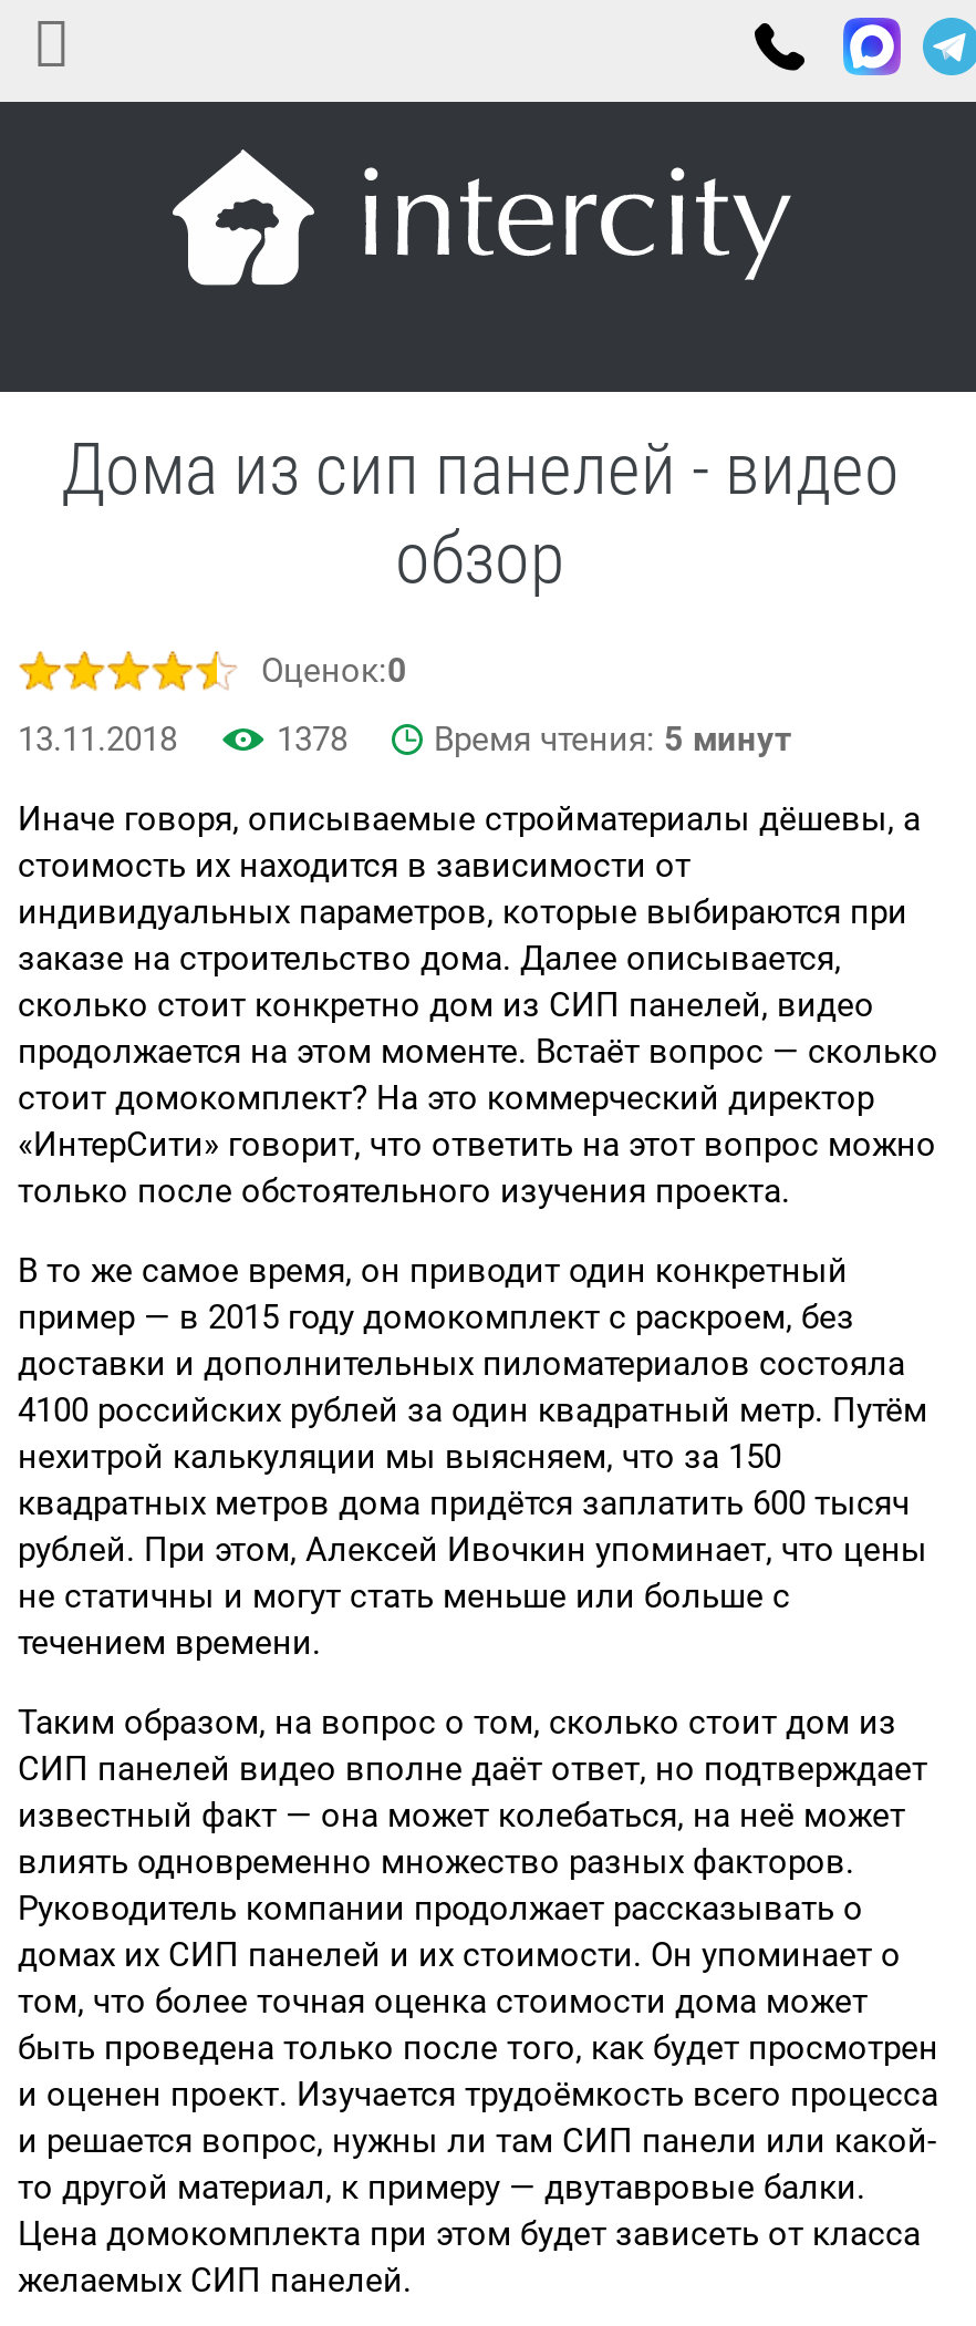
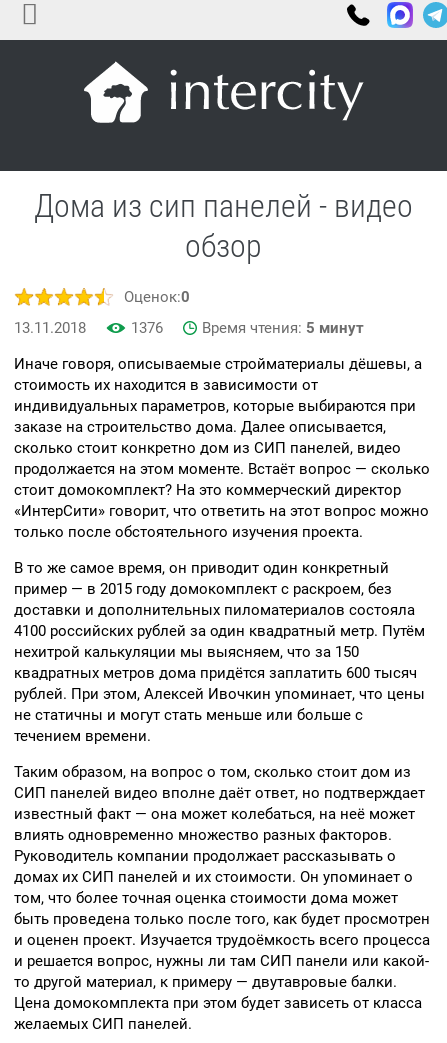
[277,720,347,760] 1378 -> [131,319,163,337] 1376

